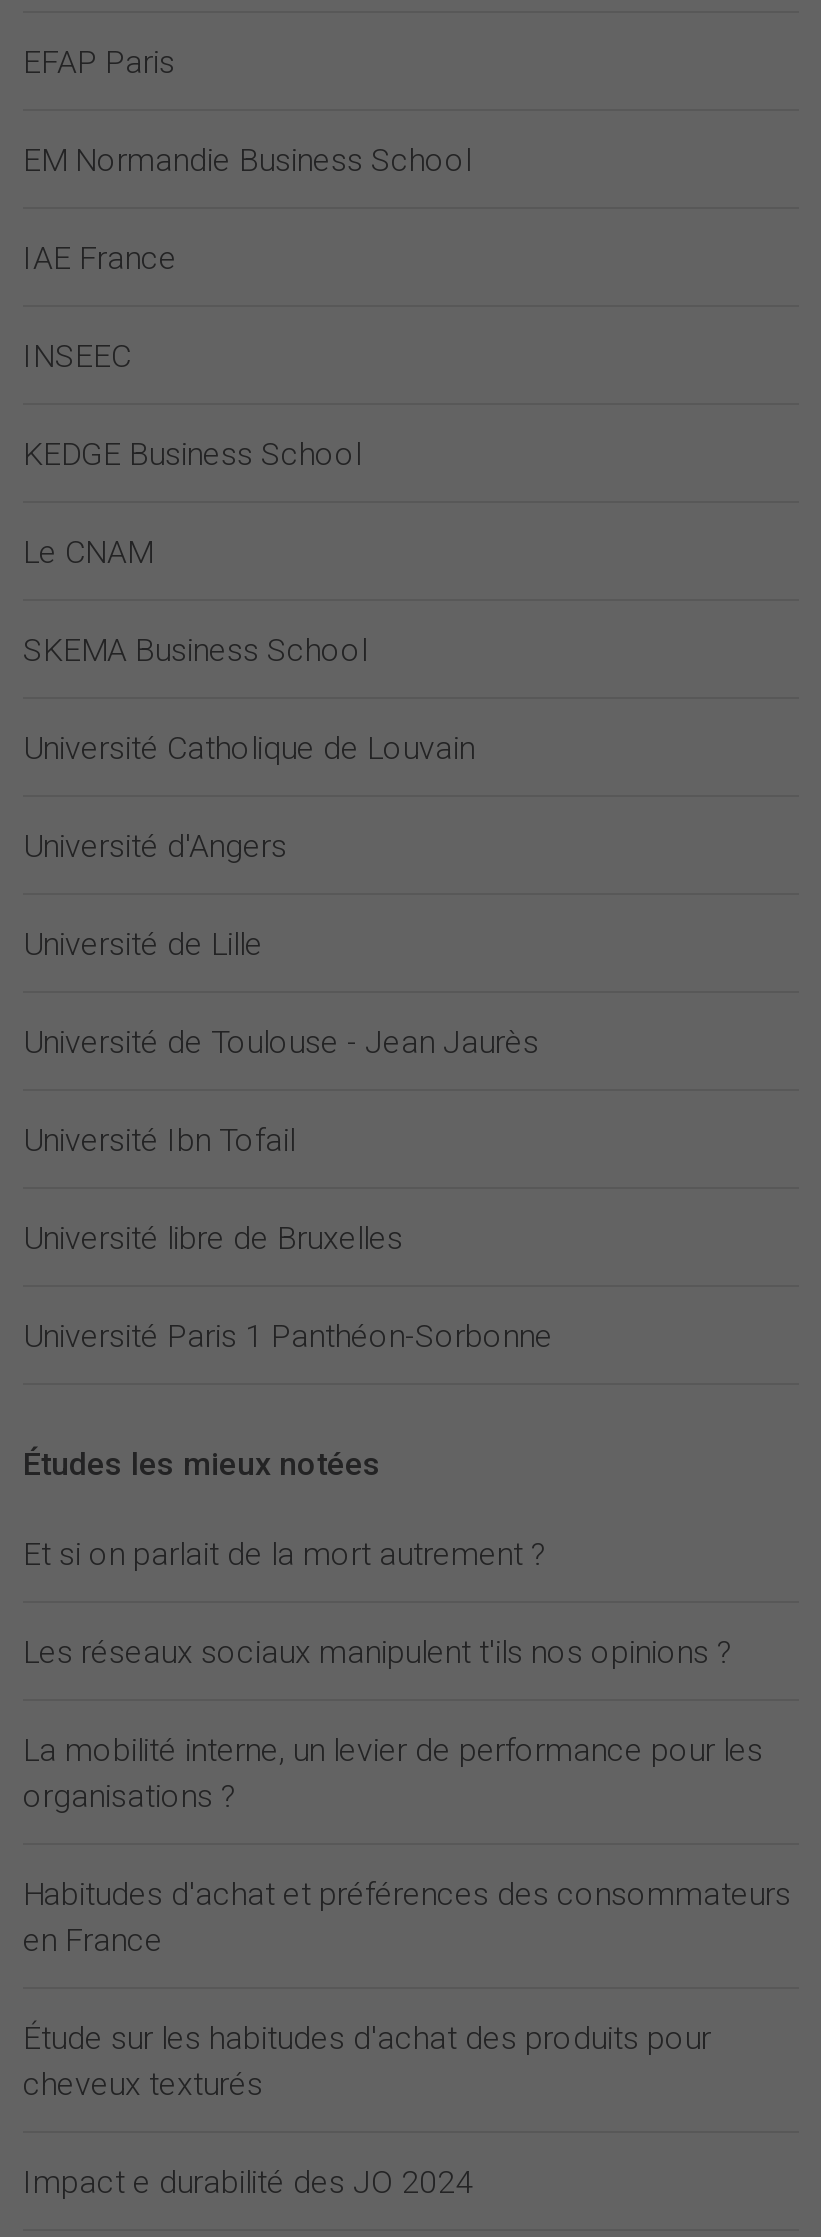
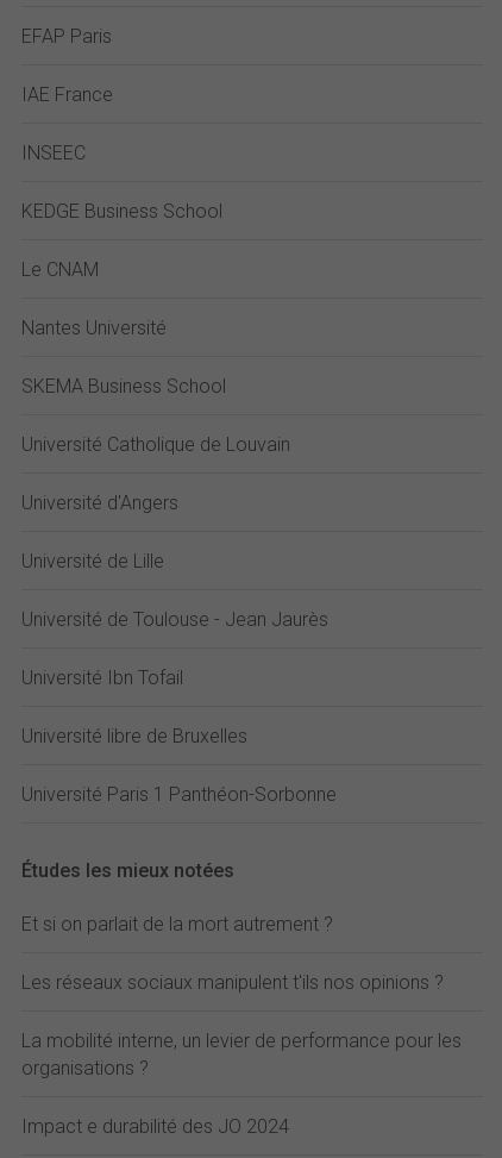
[23,141,471,179] EM Normandie Business School -> none
none -> [21,317,167,339] Nantes Université
[23,1875,791,2103] Habitudes d'achat et préférences des consommateurs | en France | Étude sur les habitudes d'achat des produits pour | cheveux texturés -> none

